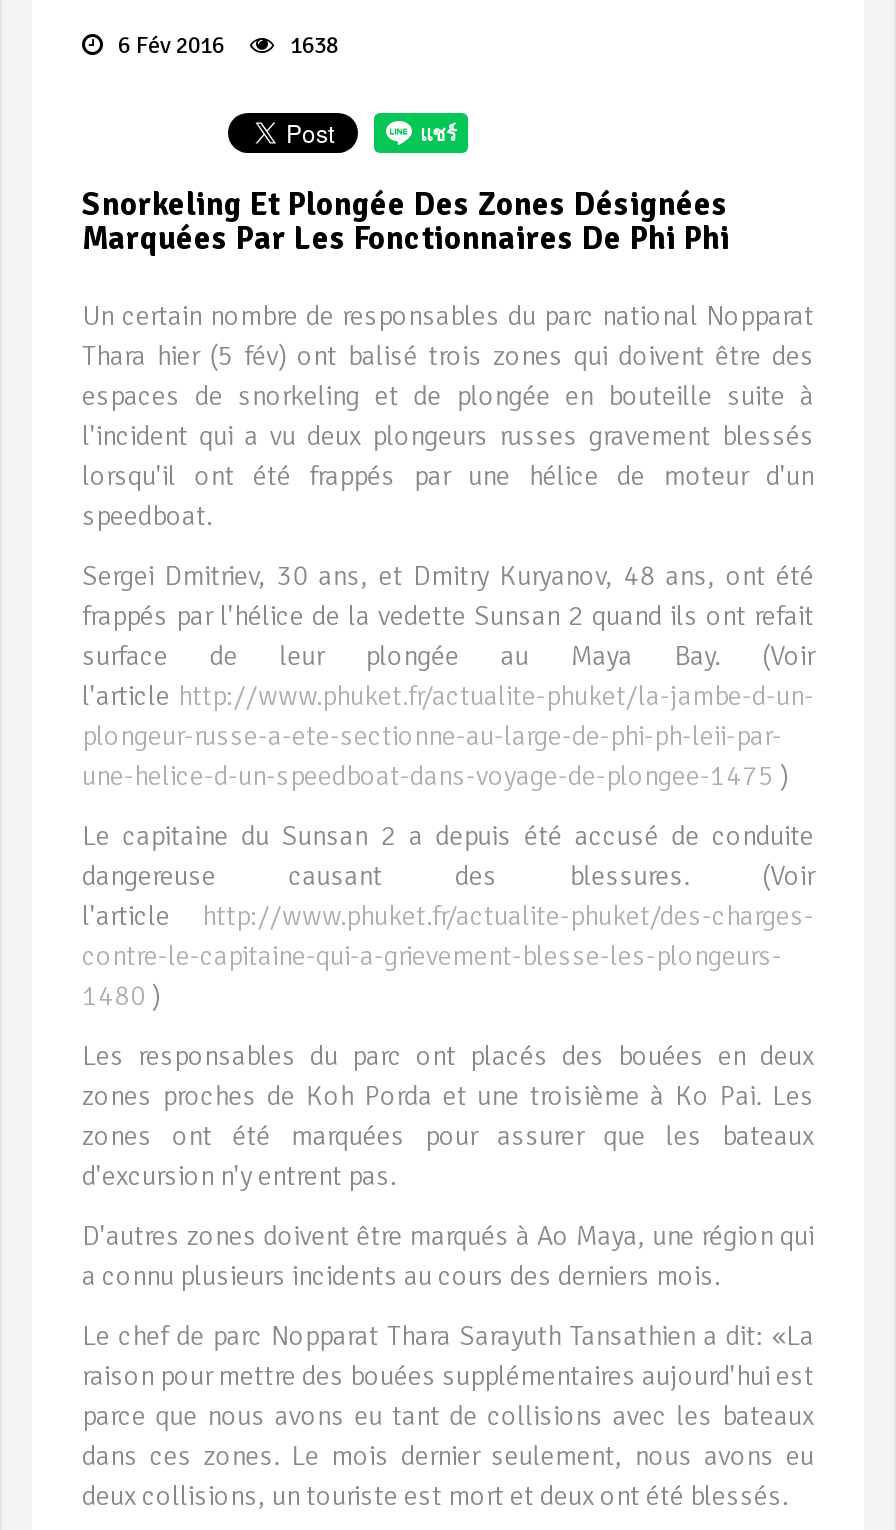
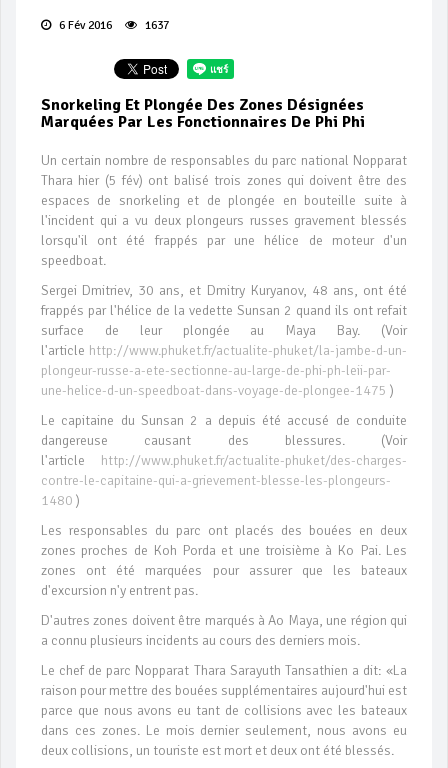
[112,31,338,61] 6 Fév 2016 1638 -> [56,18,169,33] 6 Fév 2016 1637

